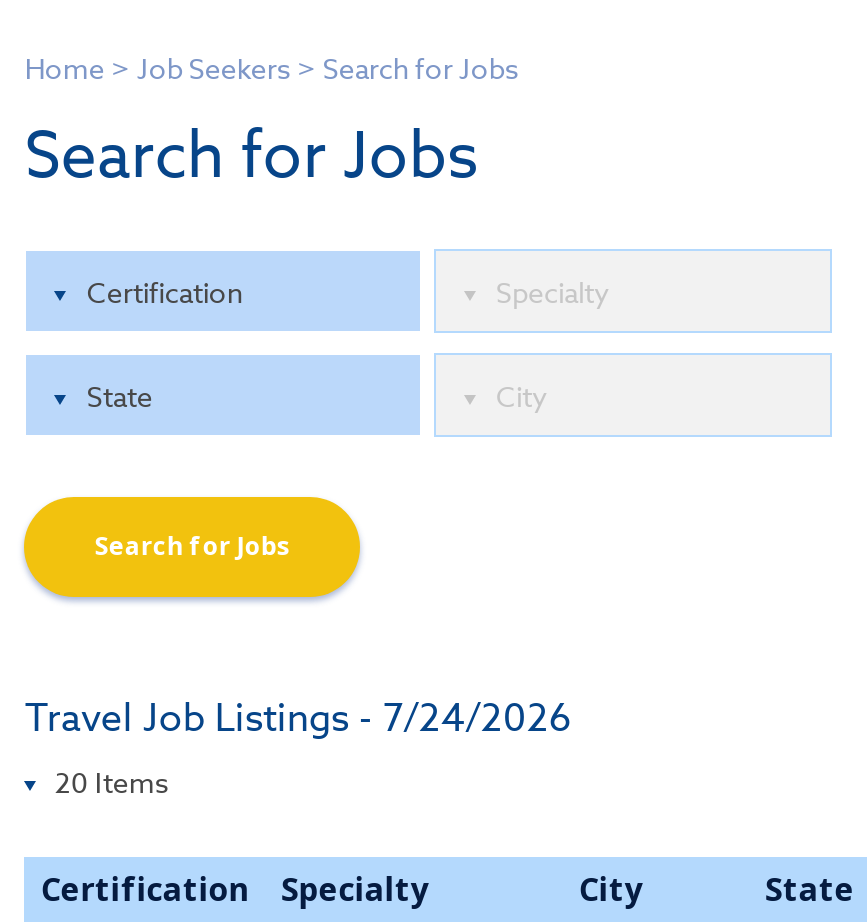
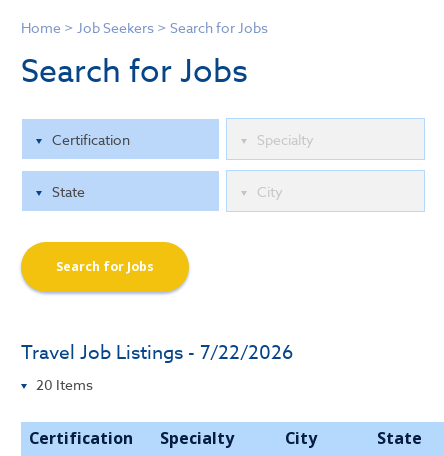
[25,691,571,743] Travel Job Listings - 7/24/2026 -> [21,339,293,365] Travel Job Listings - 7/22/2026

